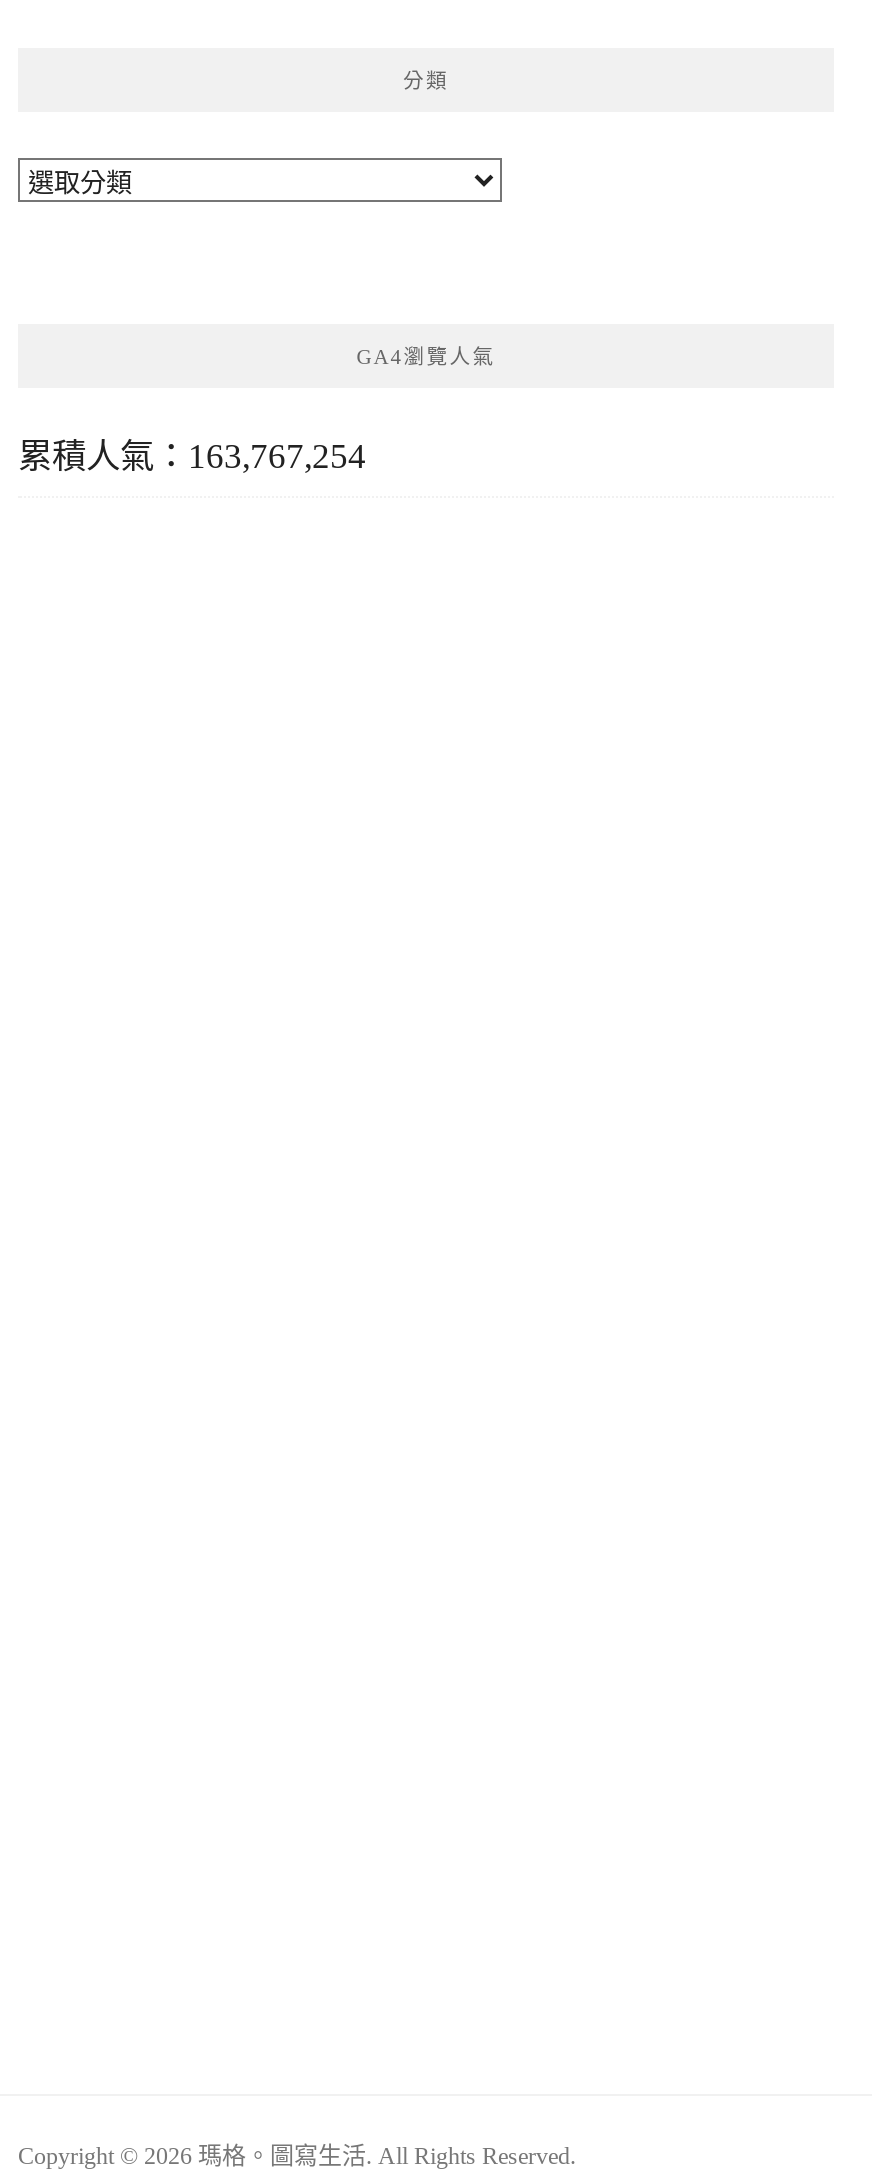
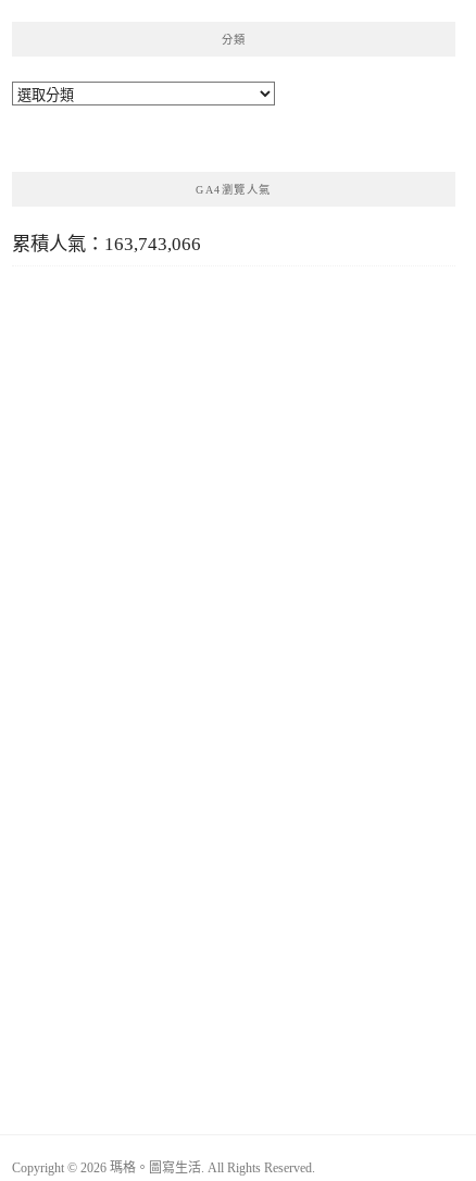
[18,437,366,475] 累積人氣：163,767,254 -> [12,233,201,254] 累積人氣：163,743,066

